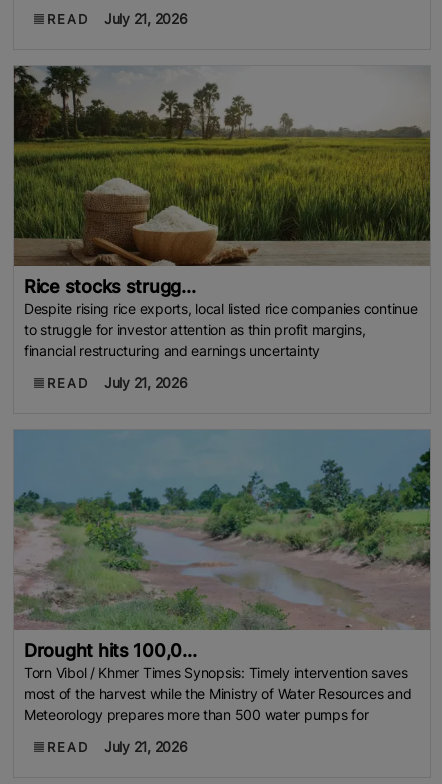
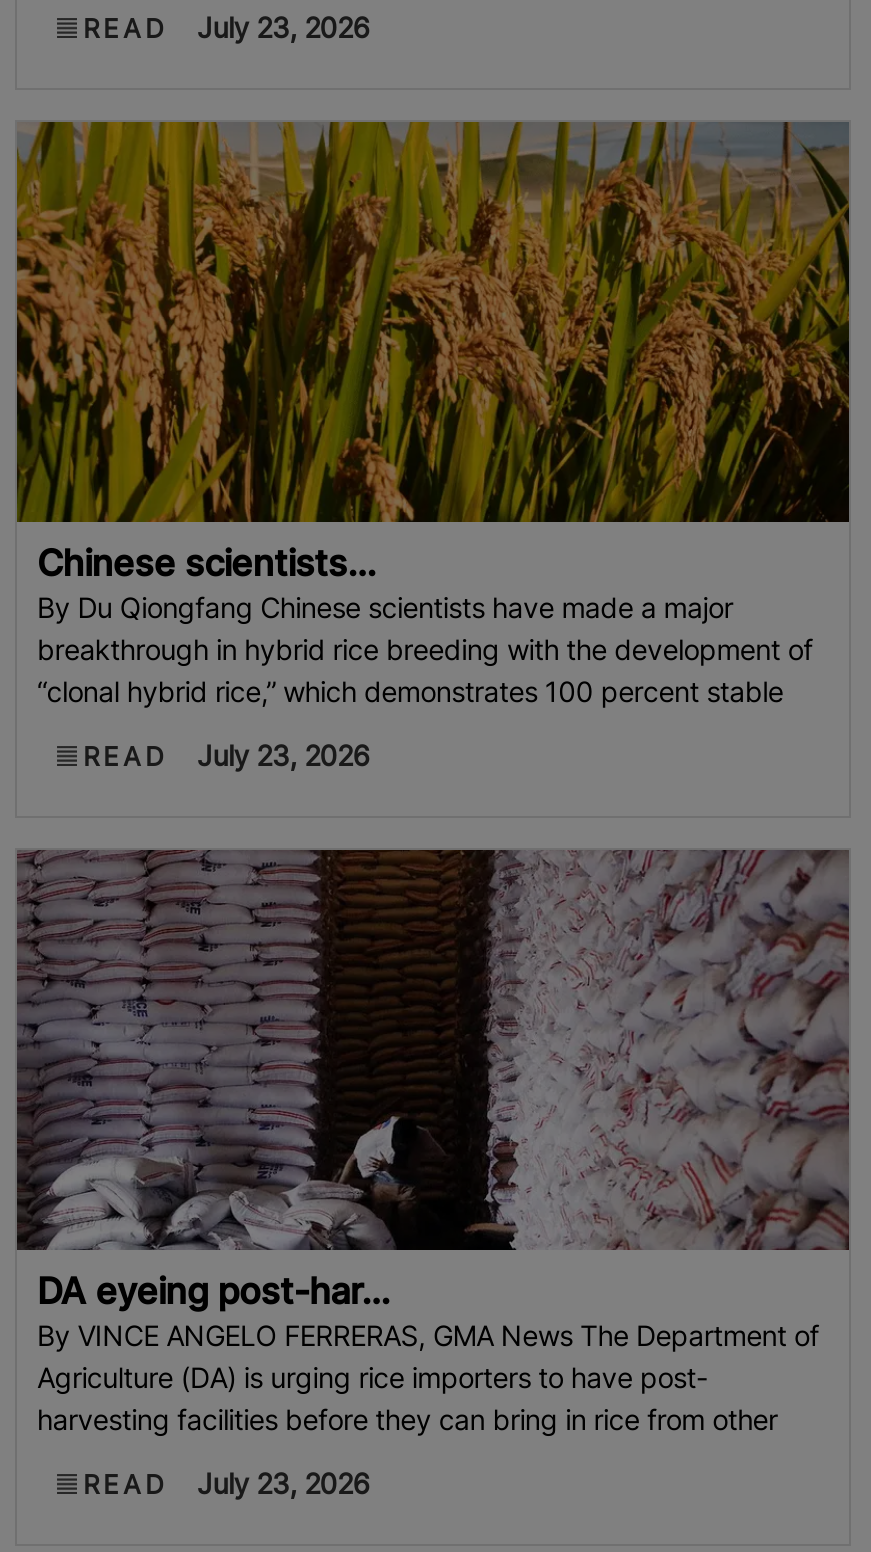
[47,10,187,27] READ July 21, 2026 -> [83,9,370,43] READ July 23, 2026
[13,65,431,359] [image] | Rice stocks strugg... | Despite rising rice exports, local listed rice companies continue | to struggle for investor attention as thin profit margins, | financial restructuring and earnings uncertainty -> [15,120,851,707] [image] | Chinese scientists... | By Du Qiongfang Chinese scientists have made a major | breakthrough in hybrid rice breeding with the development of | “clonal hybrid rice,” which demonstrates 100 percent stable
[47,374,187,391] READ July 21, 2026 -> [83,737,370,771] READ July 23, 2026
[13,429,431,723] [image] | Drought hits 100,0... | Torn Vibol / Khmer Times Synopsis: Timely intervention saves | most of the harvest while the Ministry of Water Resources and | Meteorology prepares more than 500 water pumps for -> [15,848,851,1435] [image] | DA eyeing post-har... | By VINCE ANGELO FERRERAS, GMA News The Department of | Agriculture (DA) is urging rice importers to have post- | harvesting facilities before they can bring in rice from other
[47,738,187,755] READ July 21, 2026 -> [83,1465,370,1499] READ July 23, 2026

